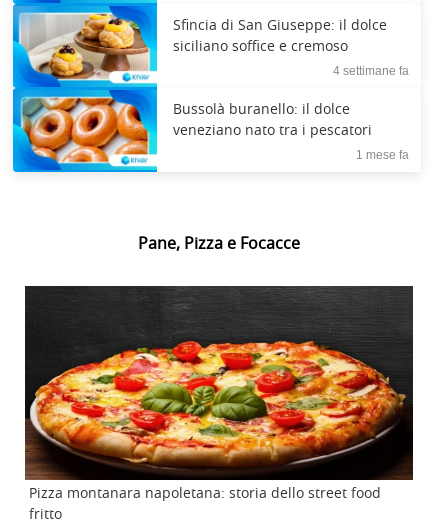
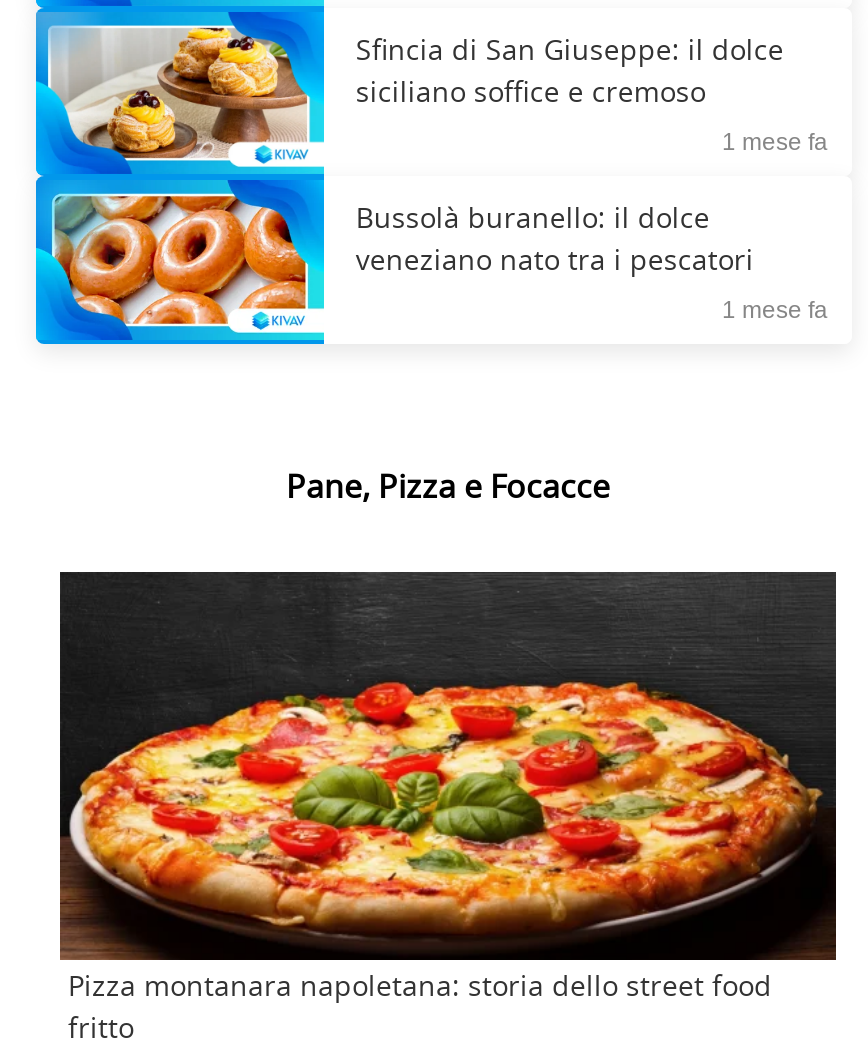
[333,64,409,78] 4 settimane fa -> [722,129,828,157] 1 mese fa

